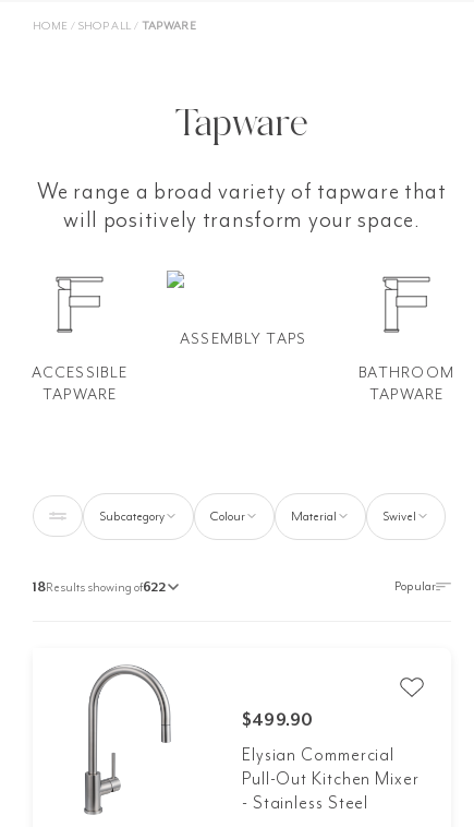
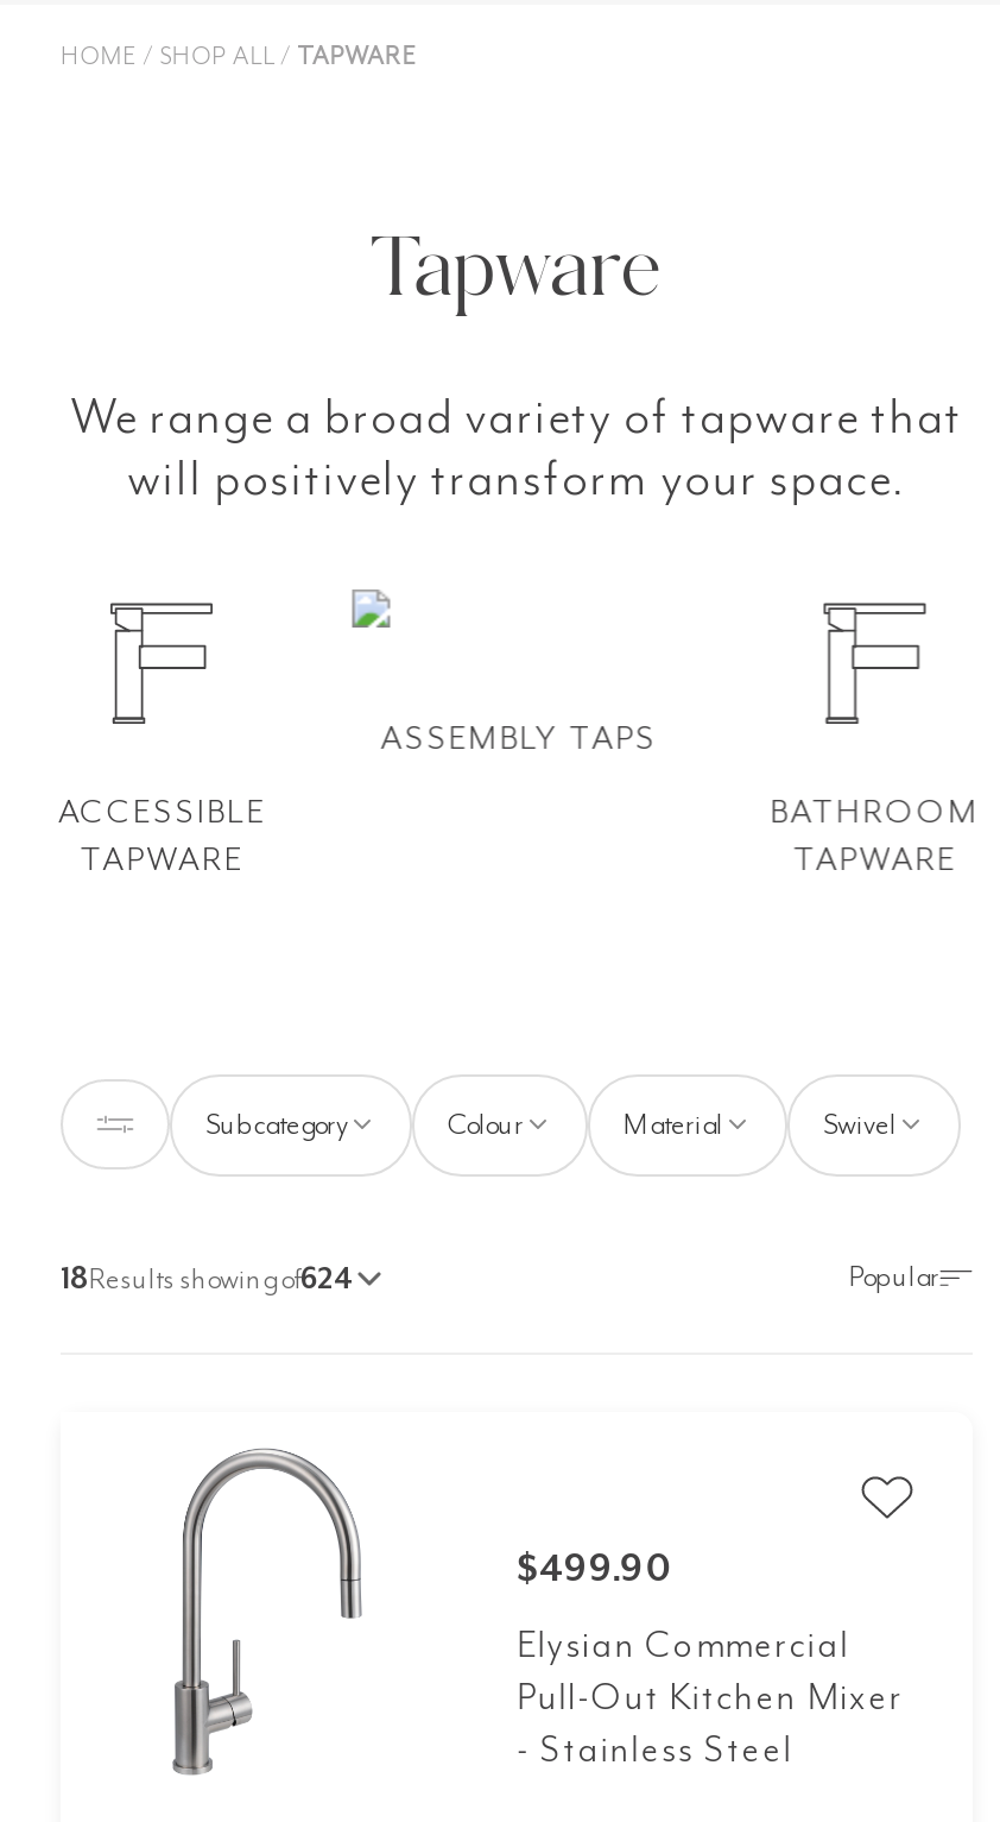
[33,578,166,595] 18Results showing of622 -> [61,1259,353,1297] 18Results showing of624

